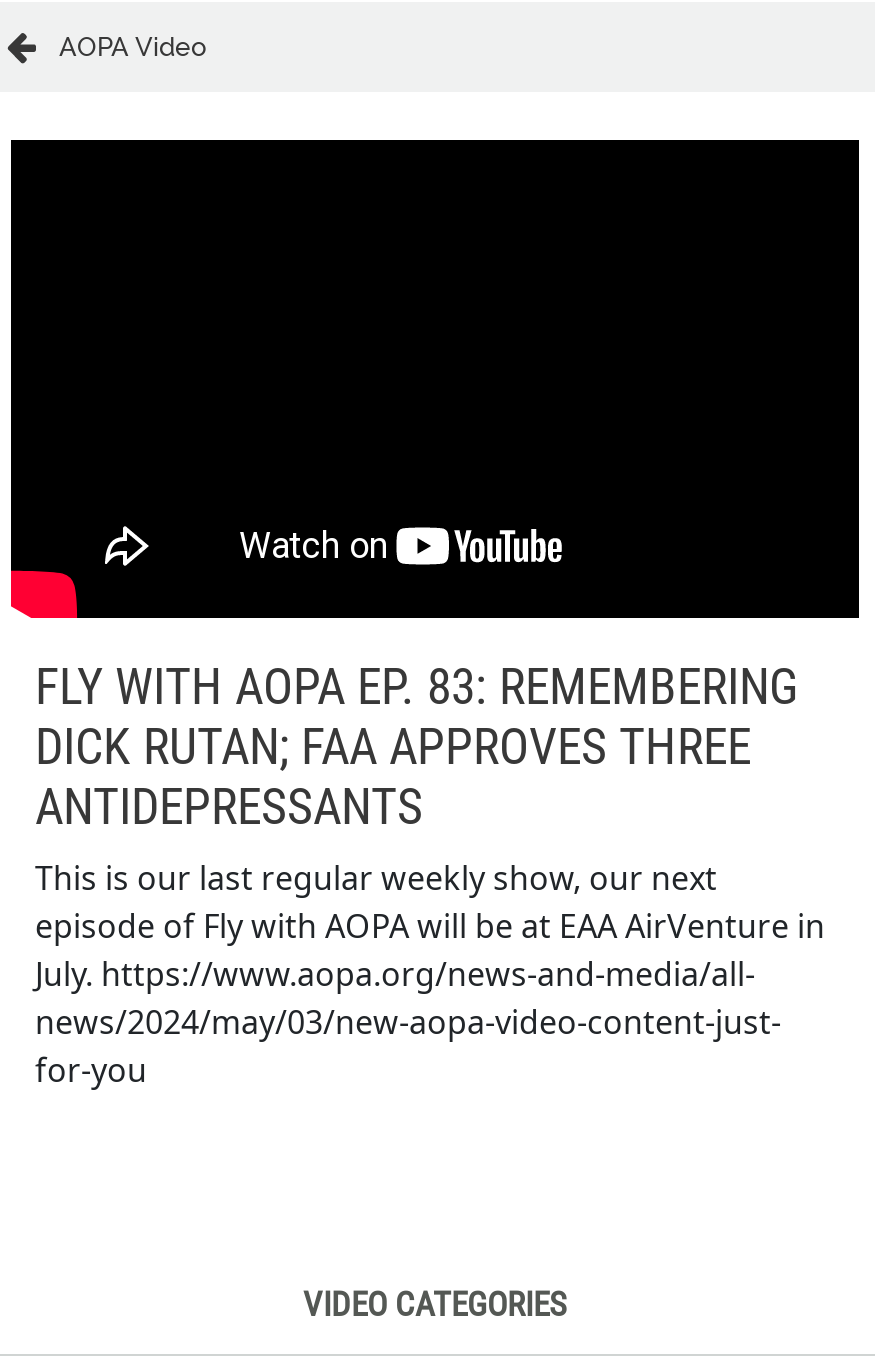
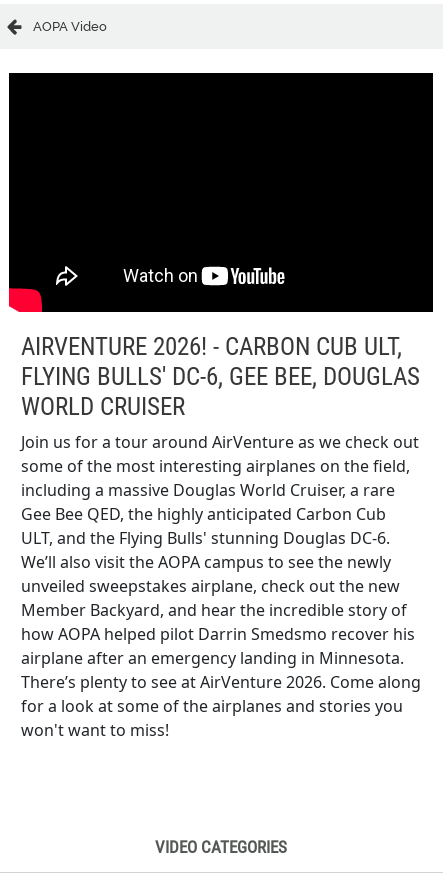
[35,657,825,1091] FLY WITH AOPA EP. 83: REMEMBERING | DICK RUTAN; FAA APPROVES THREE | ANTIDEPRESSANTS | This is our last regular weekly show, our next | episode of Fly with AOPA will be at EAA AirVenture in | July. https://www.aopa.org/news-and-media/all- | news/2024/may/03/new-aopa-video-content-just- | for-you -> [21,331,421,740] AIRVENTURE 2026! - CARBON CUB ULT, | FLYING BULLS' DC-6, GEE BEE, DOUGLAS | WORLD CRUISER | Join us for a tour around AirVenture as we check out | some of the most interesting airplanes on the field, | including a massive Douglas World Cruiser, a rare | Gee Bee QED, the highly anticipated Carbon Cub | ULT, and the Flying Bulls' stunning Douglas DC-6. | We’ll also visit the AOPA campus to see the newly | unveiled sweepstakes airplane, check out the new | Member Backyard, and hear the incredible story of | how AOPA helped pilot Darrin Smedsmo recover his | airplane after an emergency landing in Minnesota. | There’s plenty to see at AirVenture 2026. Come along | for a look at some of the airplanes and stories you | won't want to miss!

